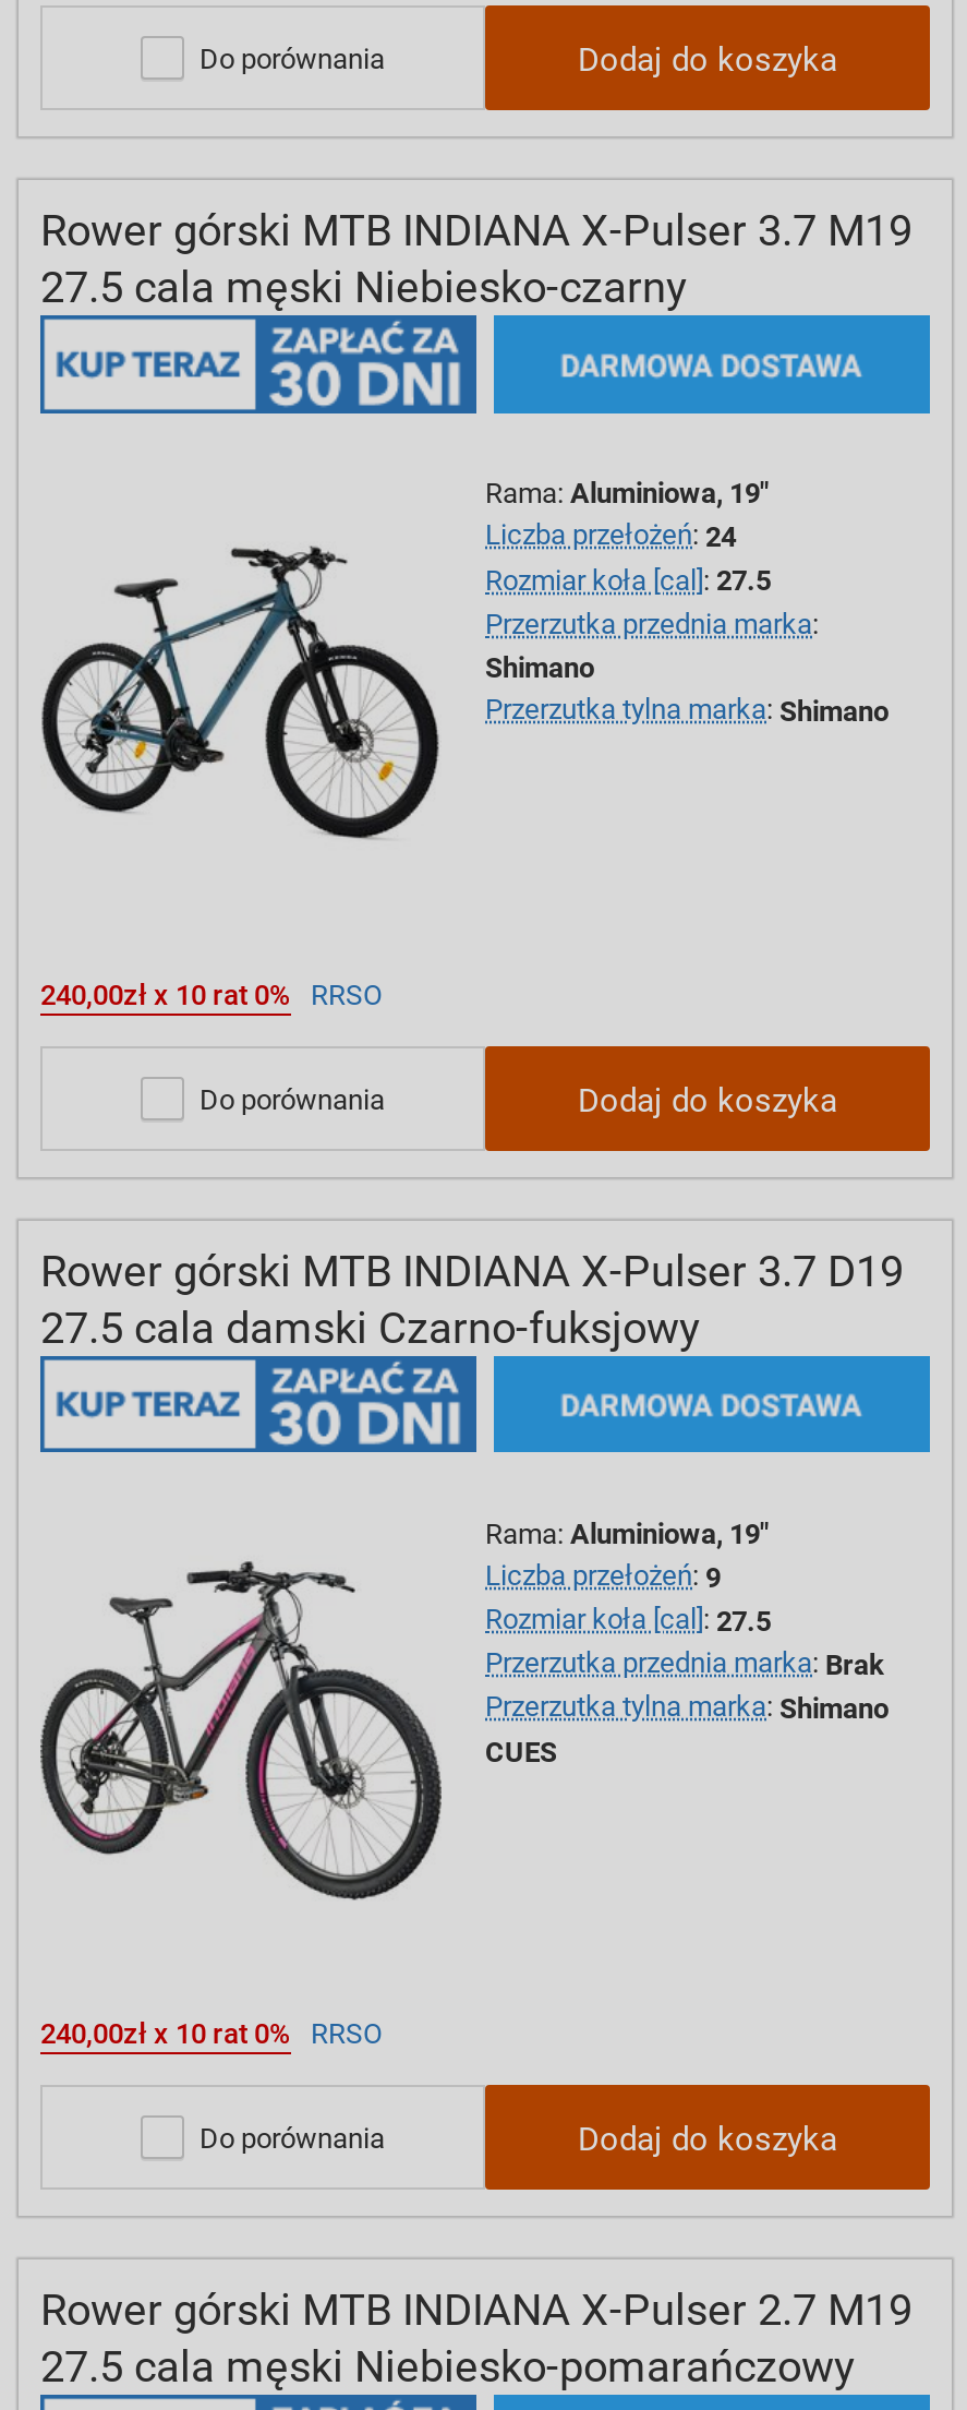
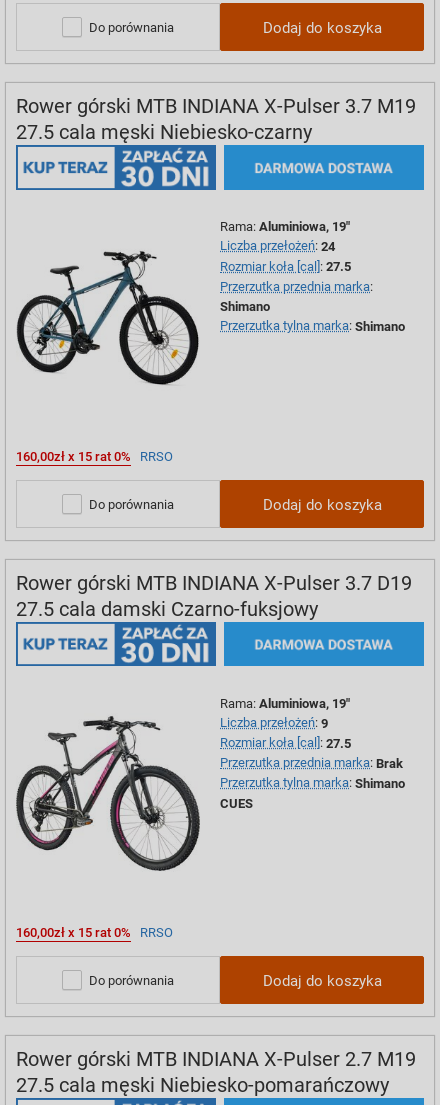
[40,974,383,1013] 240,00zł x 10 rat 0% RRSO -> [16,447,173,465] 160,00zł x 15 rat 0% RRSO
[40,2014,383,2053] 240,00zł x 10 rat 0% RRSO -> [16,923,173,941] 160,00zł x 15 rat 0% RRSO

